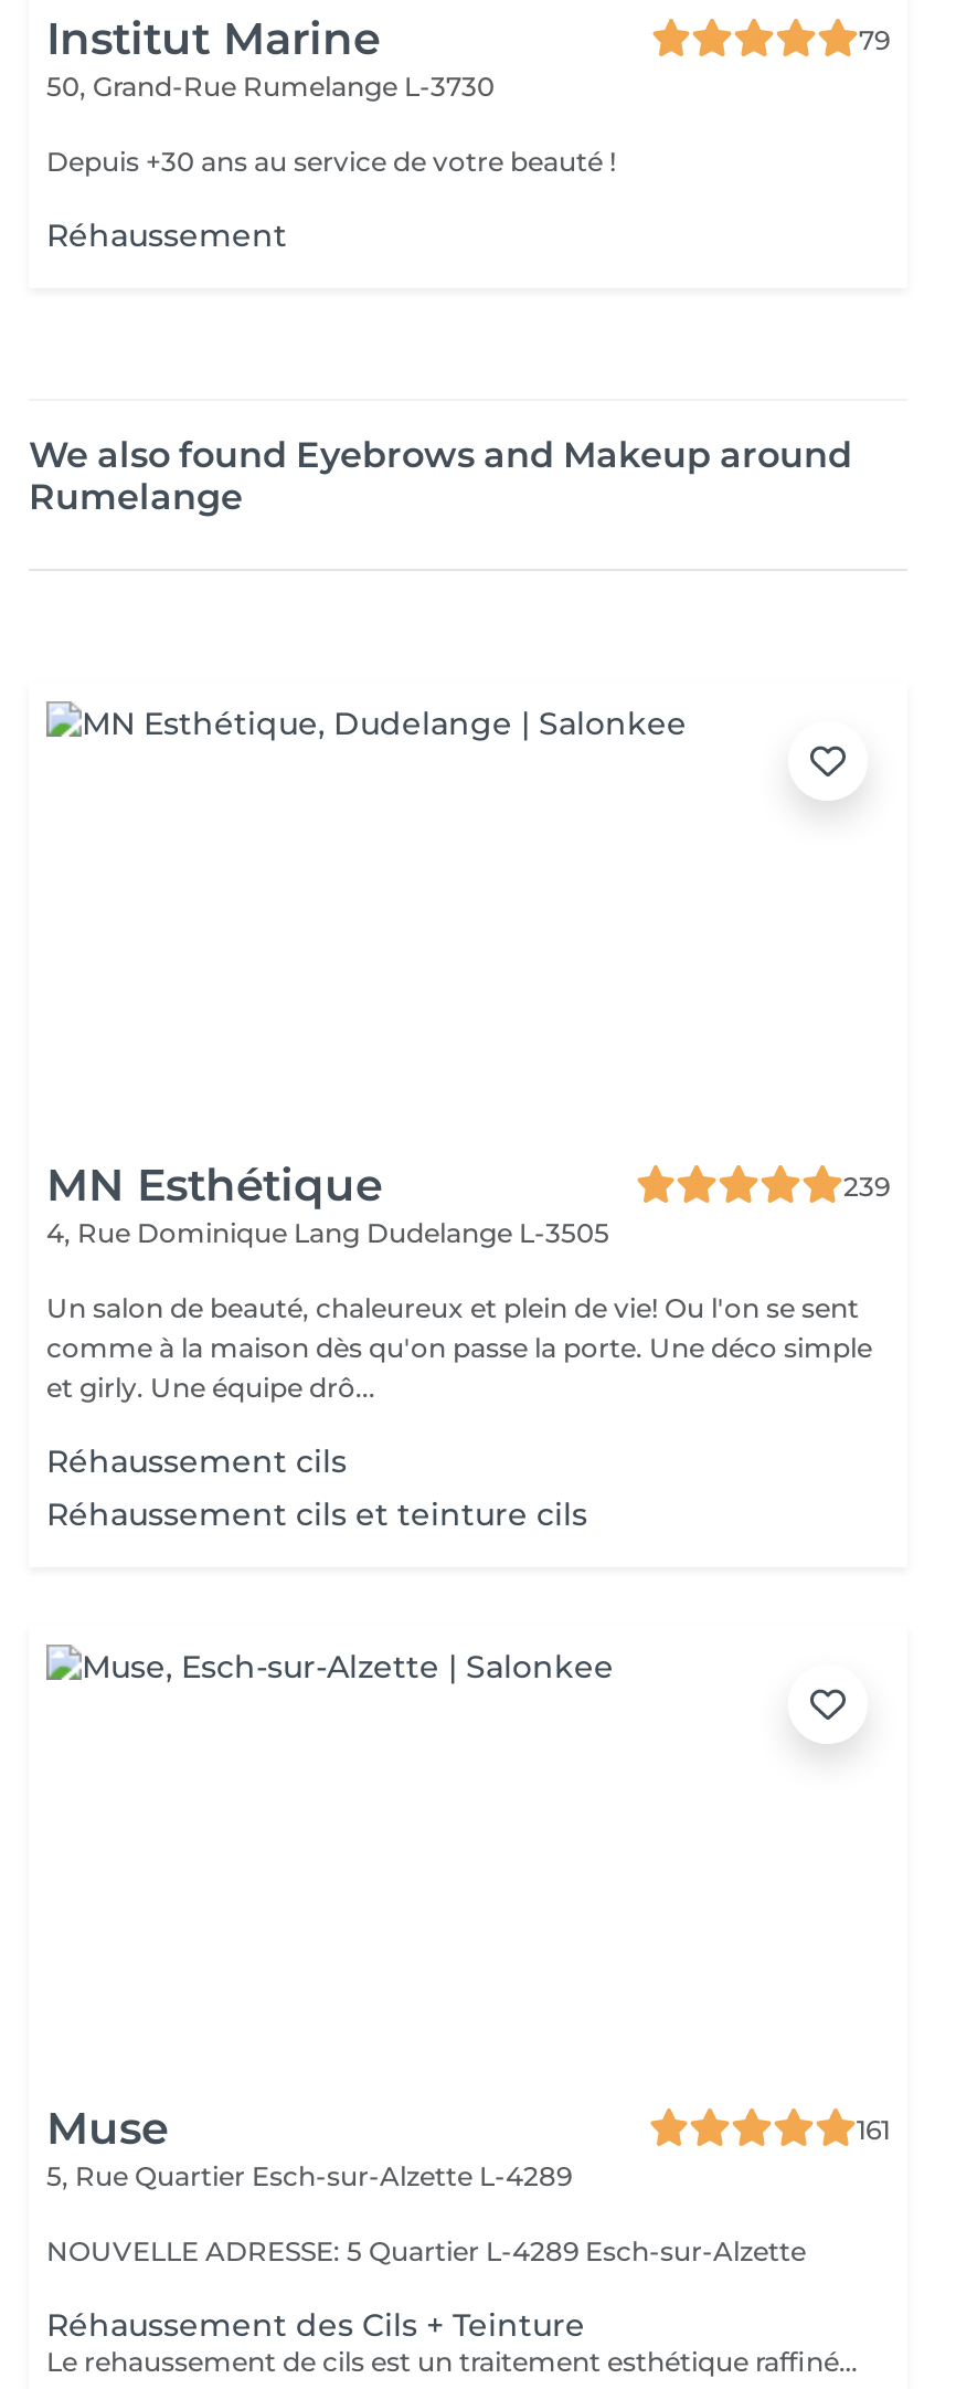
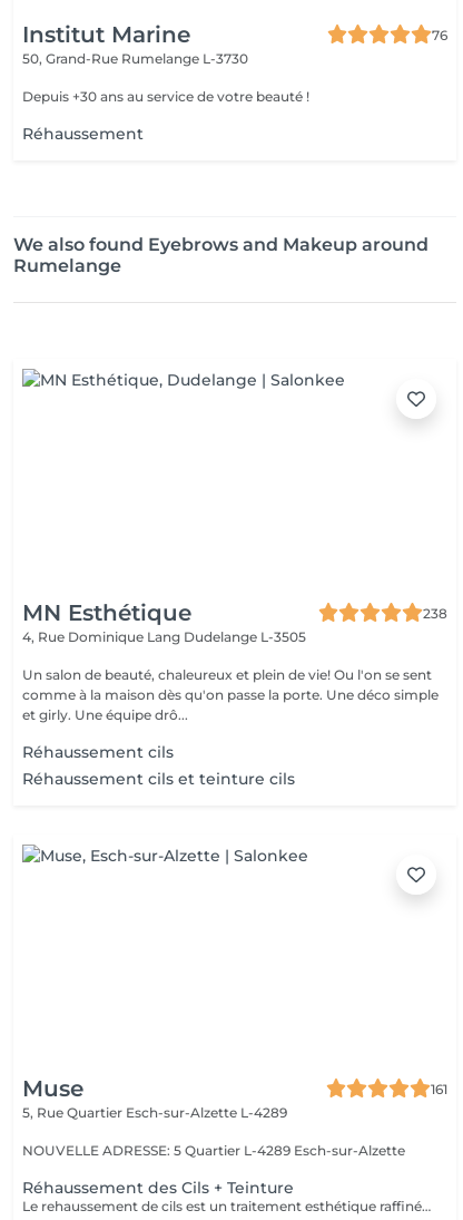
[859,23,890,56] 79 -> [432,27,447,43] 76
[843,1170,890,1203] 239 -> [423,605,447,622] 238

